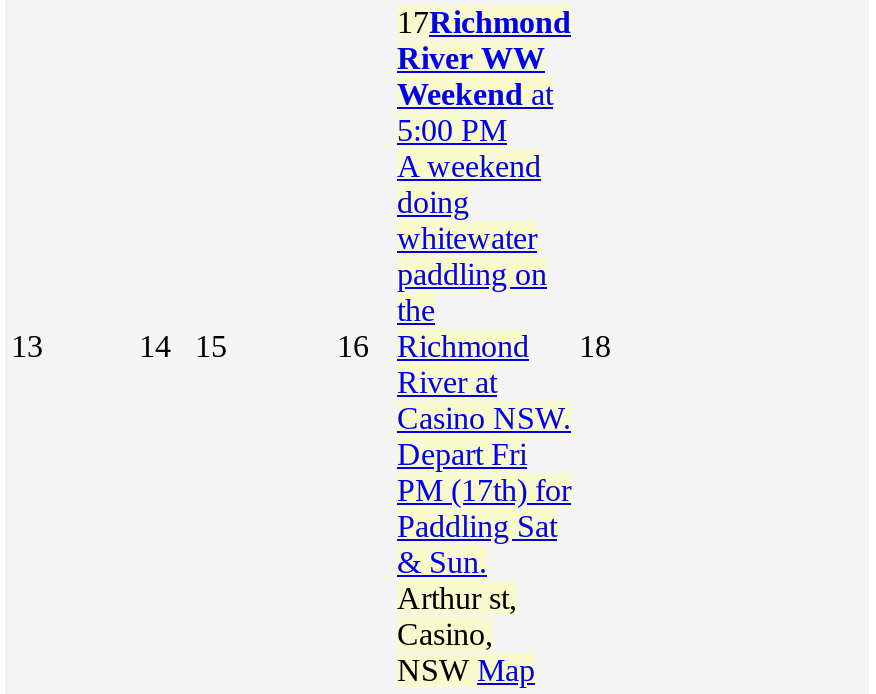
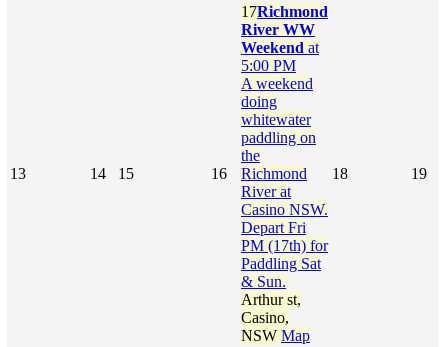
none -> [411,165,427,182] 19

